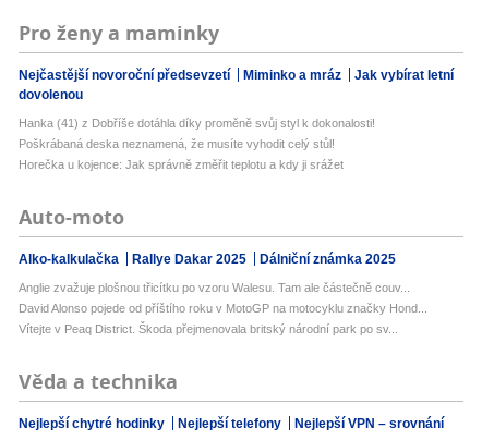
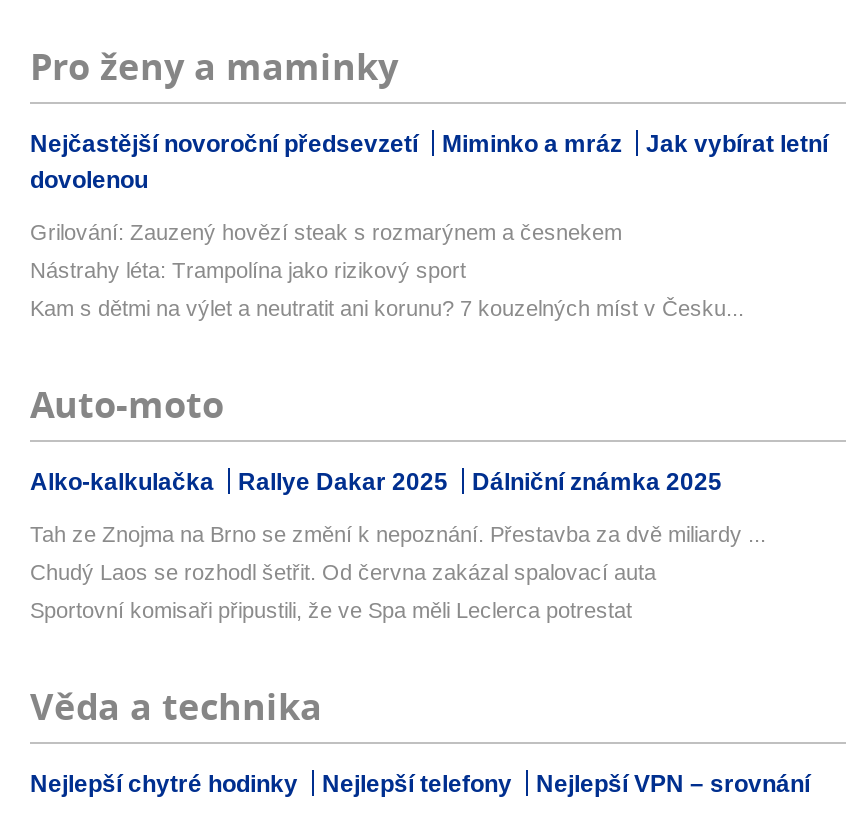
[19,116,375,129] Hanka (41) z Dobříše dotáhla díky proměně svůj styl k dokonalosti! -> [30,220,622,244] Grilování: Zauzený hovězí steak s rozmarýnem a česnekem
[19,137,335,150] Poškrábaná deska neznamená, že musíte vyhodit celý stůl! -> [30,258,466,282] Nástrahy léta: Trampolína jako rizikový sport
[19,158,344,171] Horečka u kojence: Jak správně změřit teplotu a kdy ji srážet -> [30,296,744,320] Kam s dětmi na výlet a neutratit ani korunu? 7 kouzelných míst v Česku...
[19,281,410,294] Anglie zvažuje plošnou třicítku po vzoru Walesu. Tam ale částečně couv... -> [30,522,766,546] Tah ze Znojma na Brno se změní k nepoznání. Přestavba za dvě miliardy ...
[19,301,427,315] David Alonso pojede od příštího roku v MotoGP na motocyklu značky Hond... -> [30,560,656,584] Chudý Laos se rozhodl šetřit. Od června zakázal spalovací auta
[19,322,398,335] Vítejte v Peaq District. Škoda přejmenovala britský národní park po sv... -> [30,598,632,622] Sportovní komisaři připustili, že ve Spa měli Leclerca potrestat

